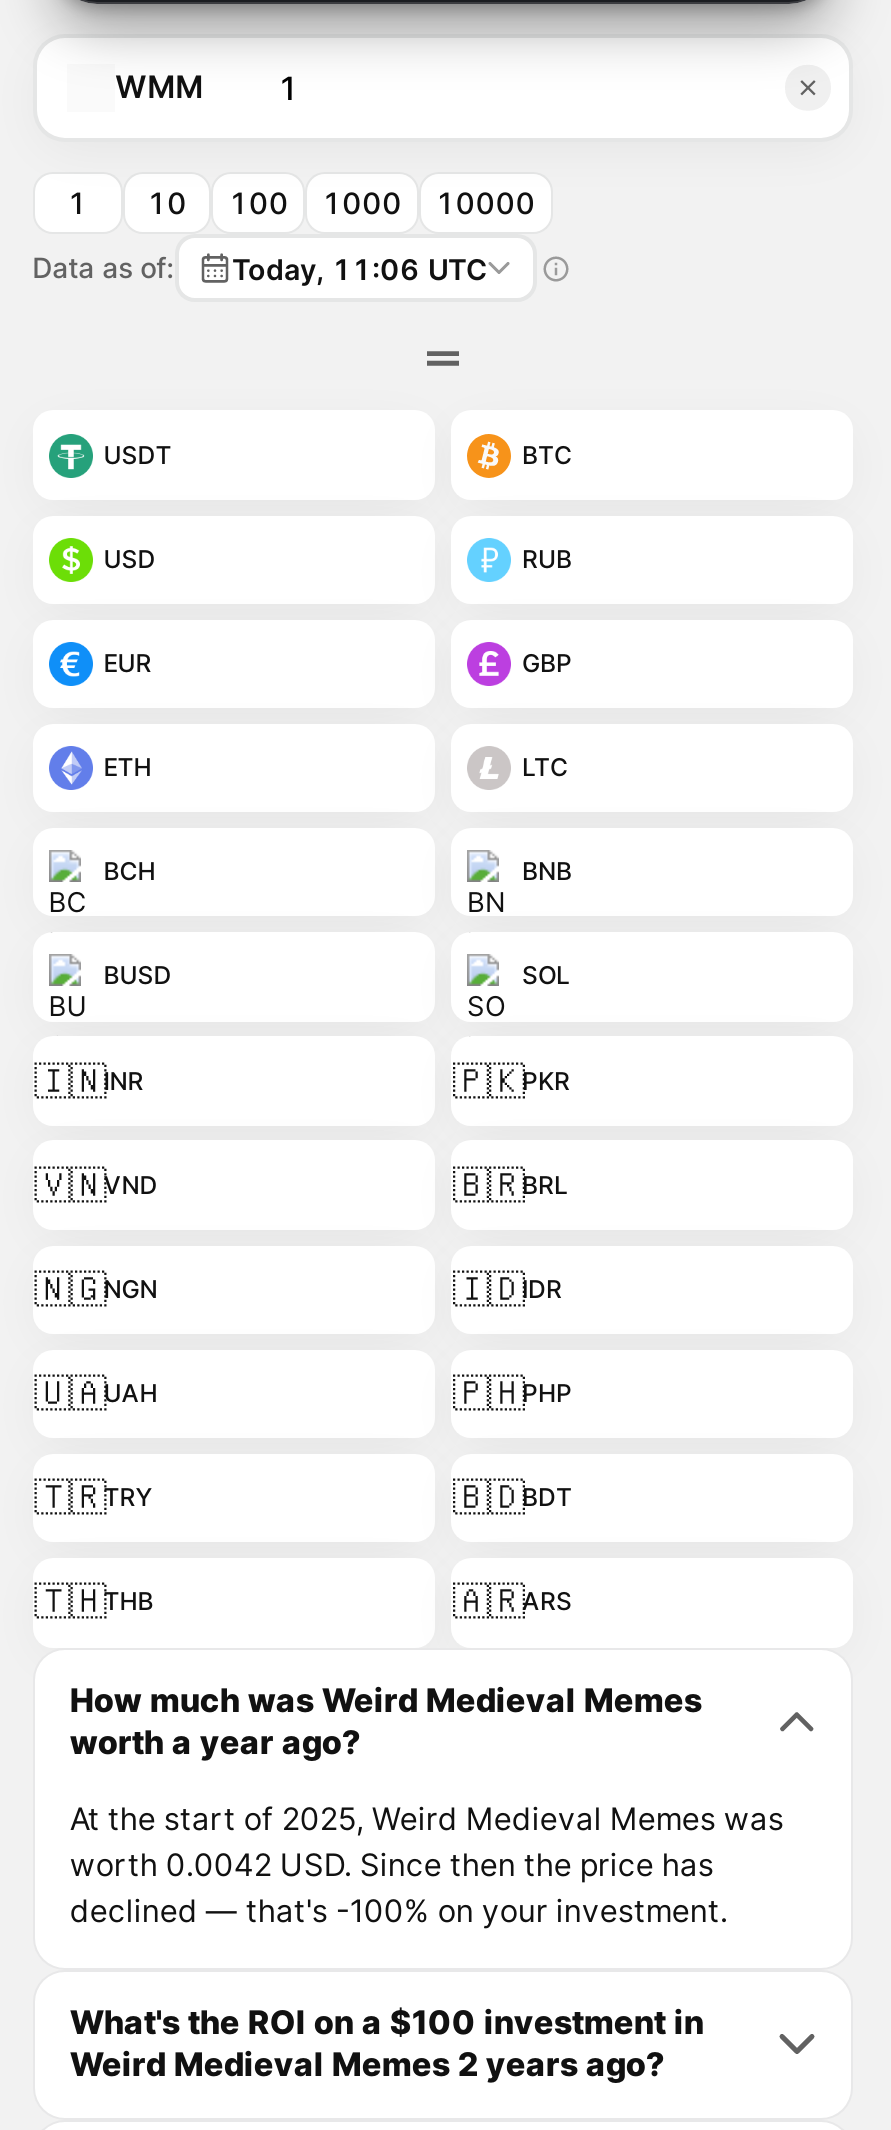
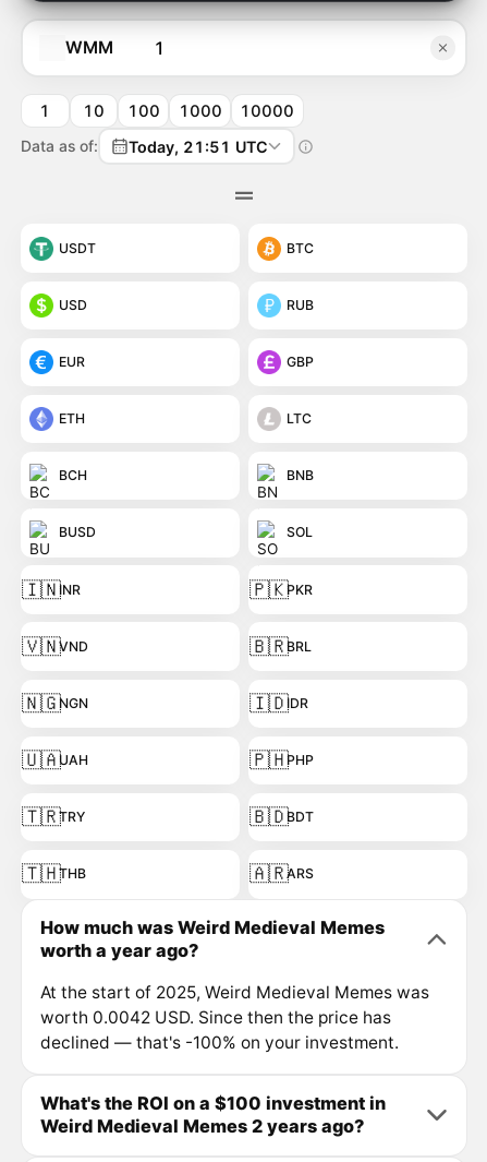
[32,250,488,285] Data as of: Today, 11:06 UTC -> [20,136,268,156] Data as of: Today, 21:51 UTC

